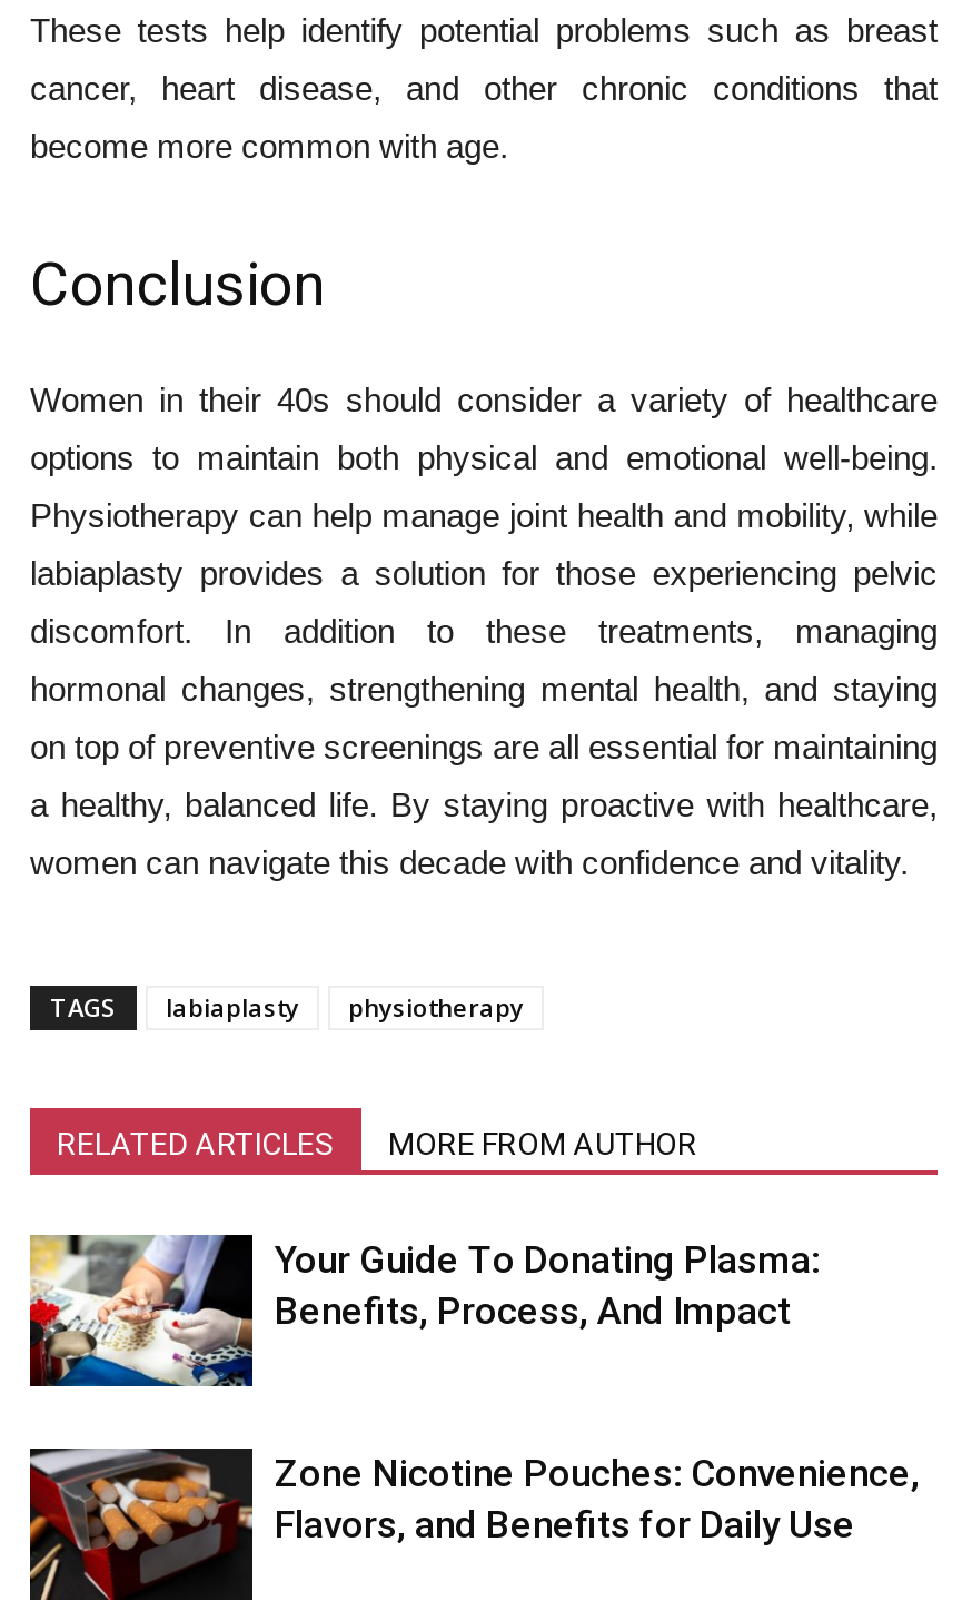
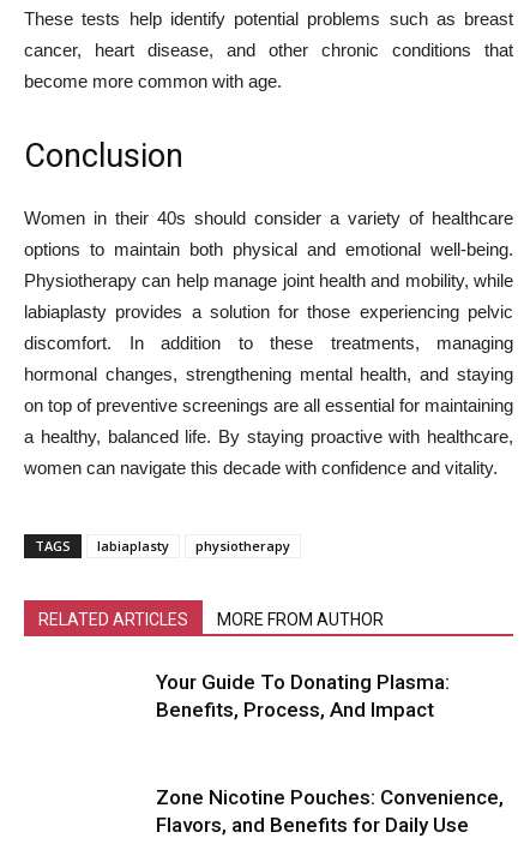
[28,1232,255,1390] [image] -> none
[28,1445,255,1603] [image] -> none

